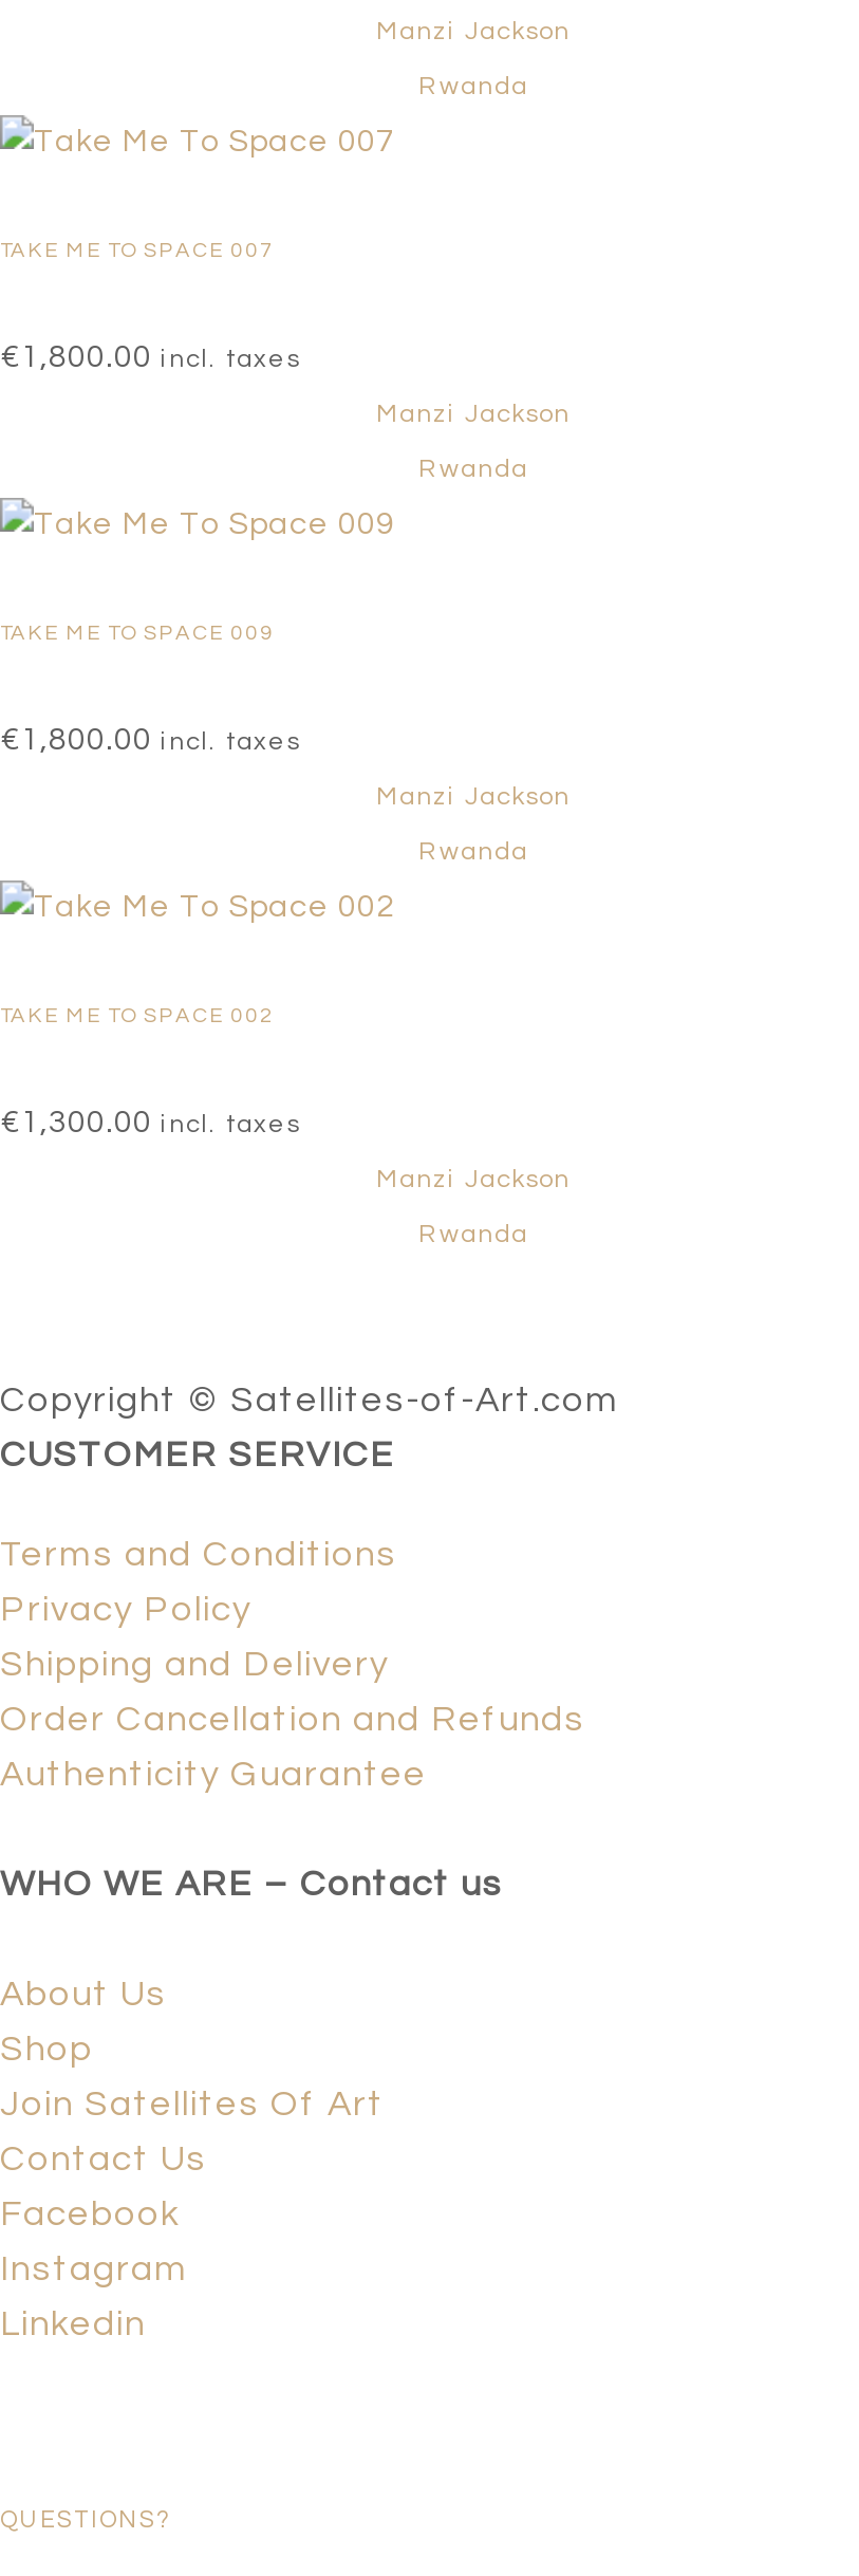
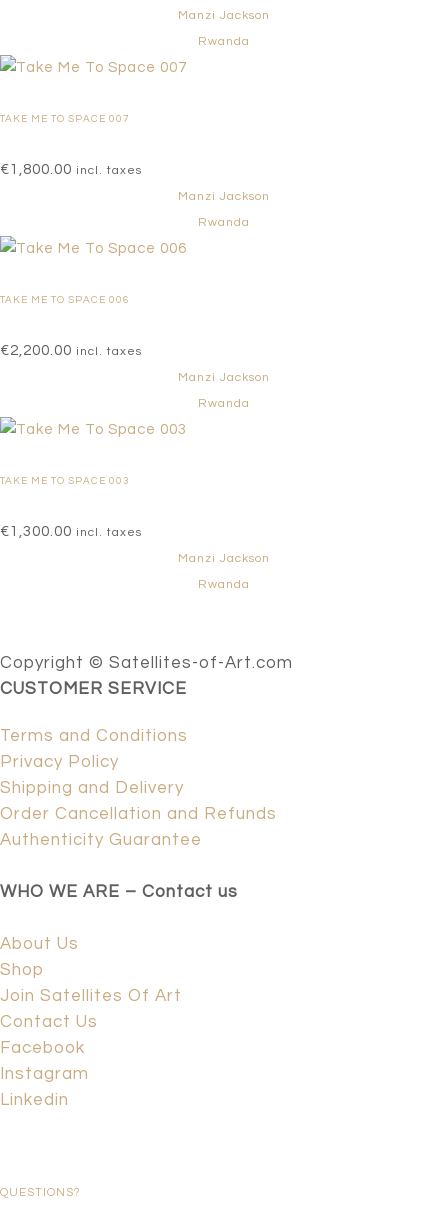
[0,623,275,644] TAKE ME TO SPACE 009 -> [0,295,130,305] TAKE ME TO SPACE 006
[0,724,300,756] €1,800.00 incl. taxes -> [0,343,142,358] €2,200.00 incl. taxes
[0,1005,275,1026] TAKE ME TO SPACE 002 -> [0,476,130,486] TAKE ME TO SPACE 003

